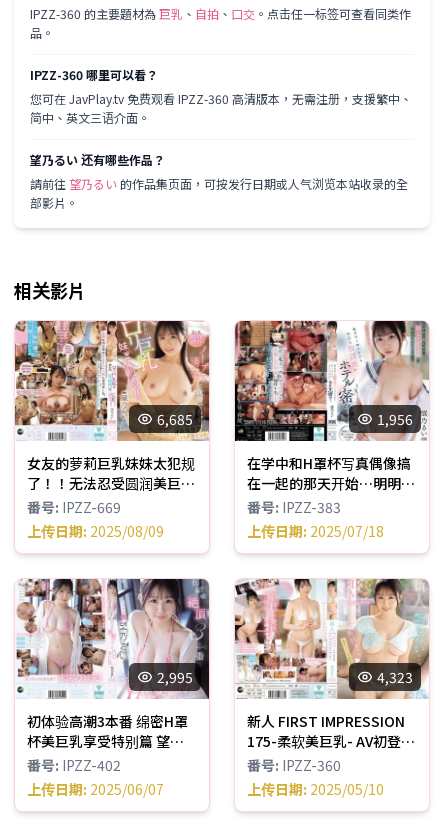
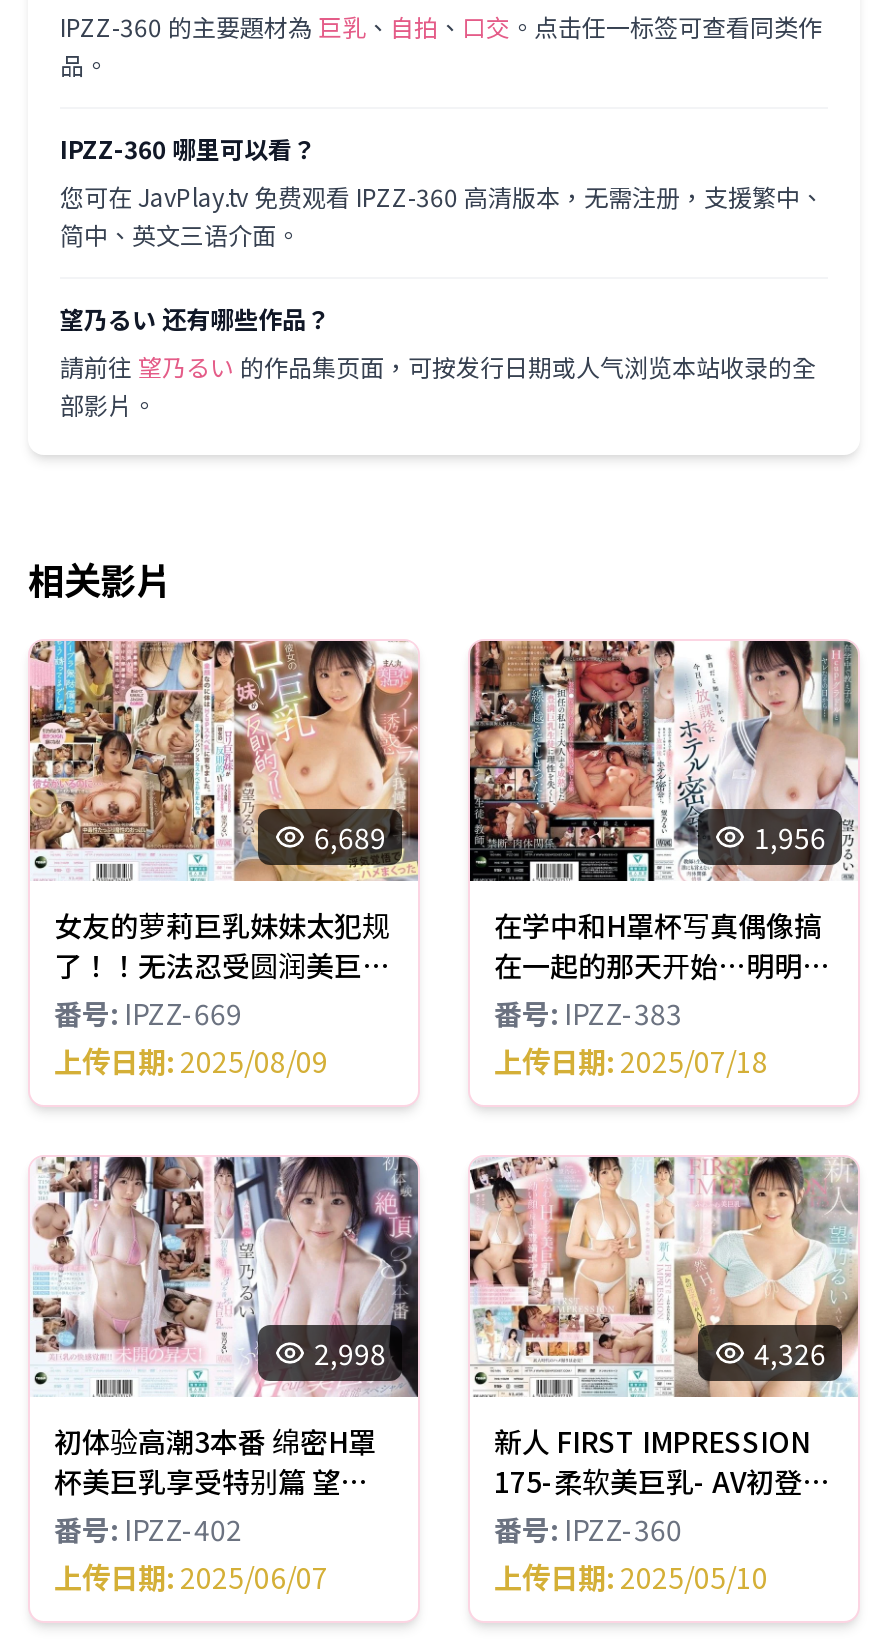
[157,409,193,429] 6,685 -> [314,817,386,857] 6,689
[157,667,193,687] 2,995 -> [314,1333,386,1373] 2,998
[377,667,413,687] 4,323 -> [754,1333,826,1373] 4,326

